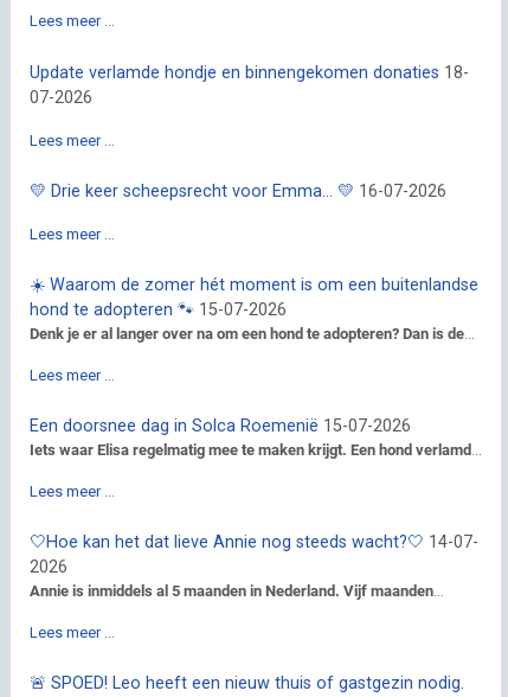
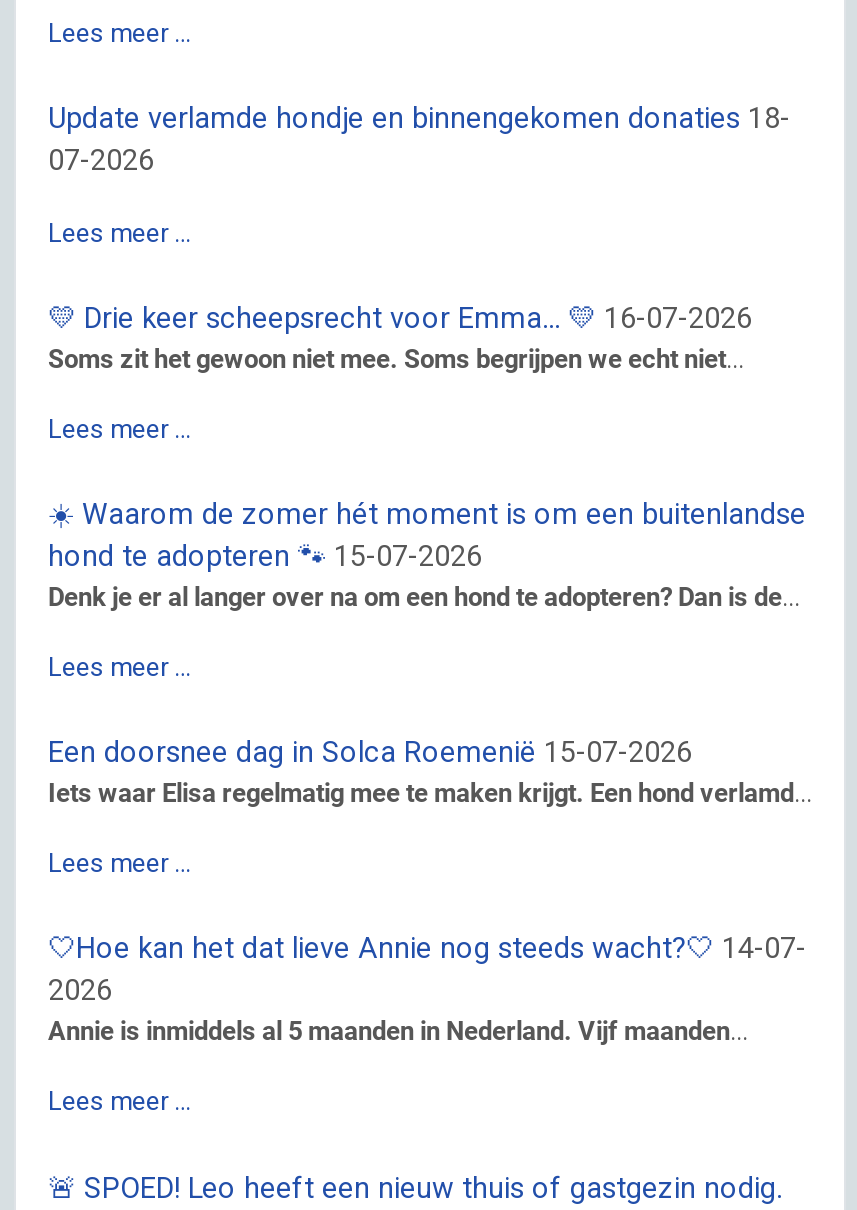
none -> [48,343,744,373] Soms zit het gewoon niet mee. Soms begrijpen we echt niet...

